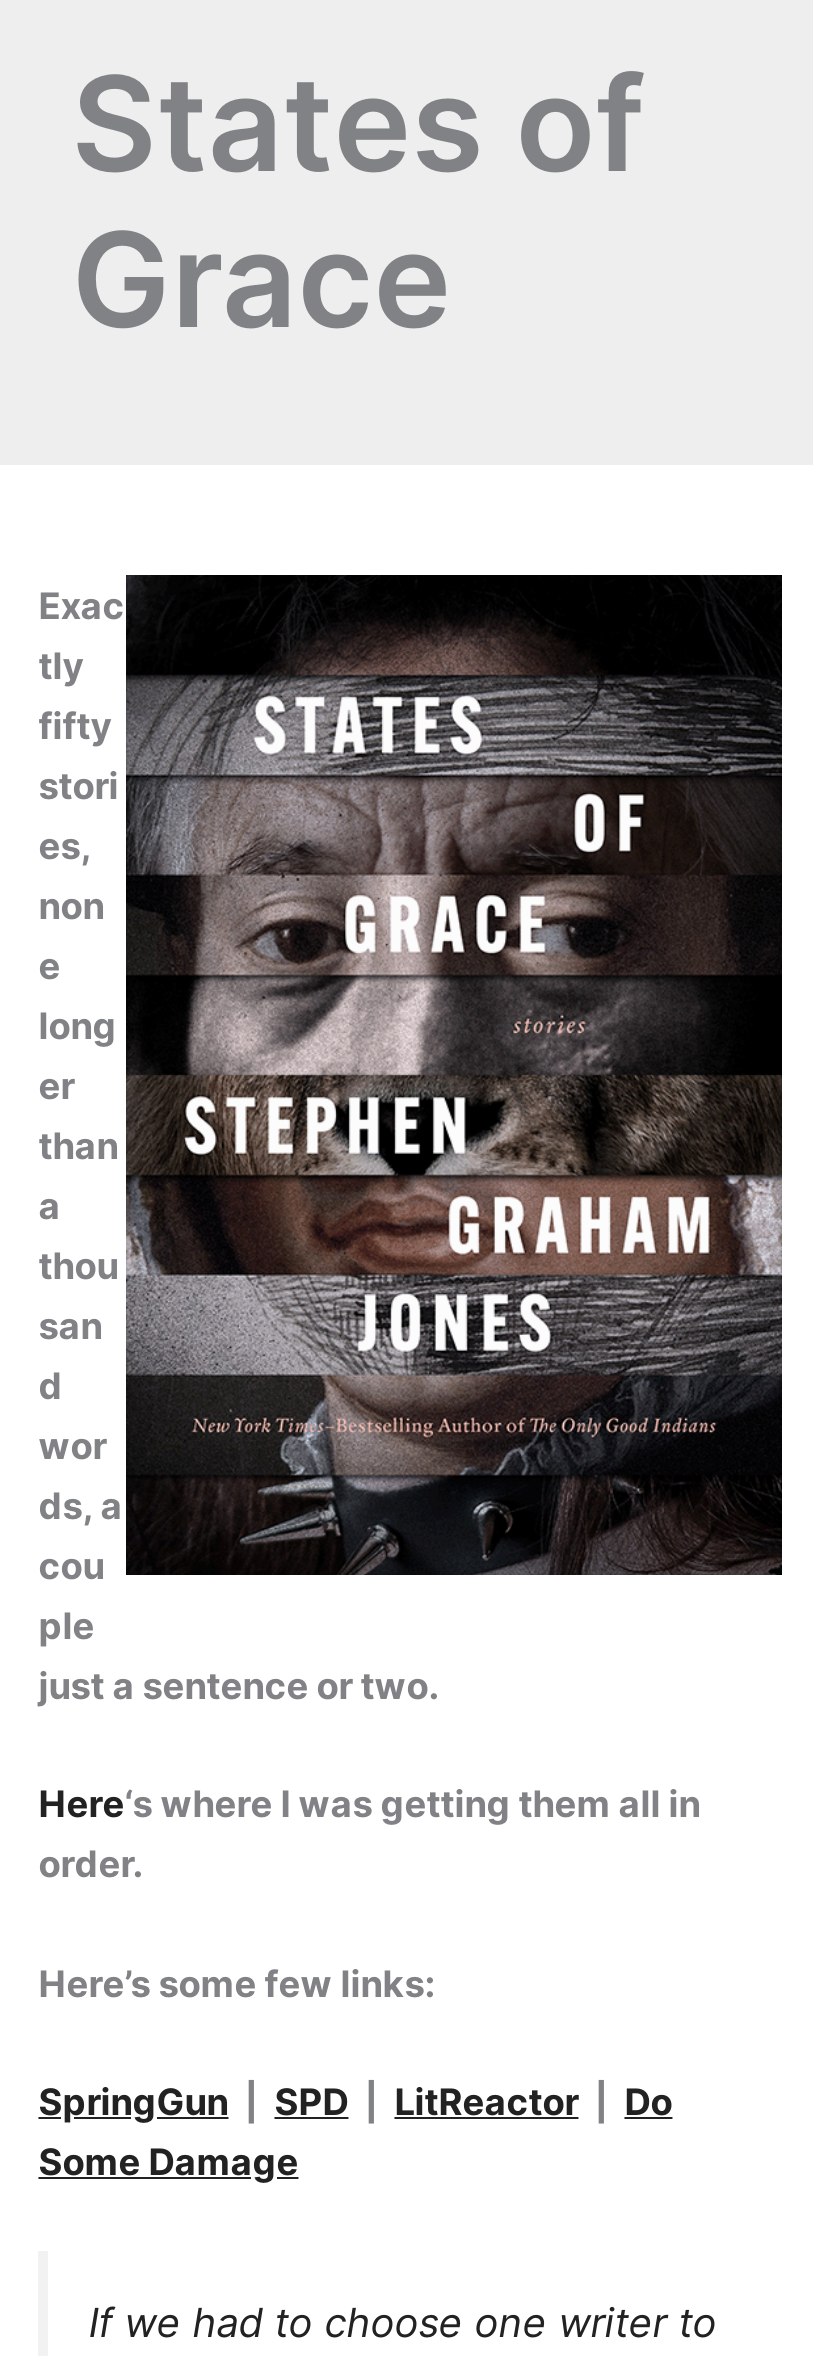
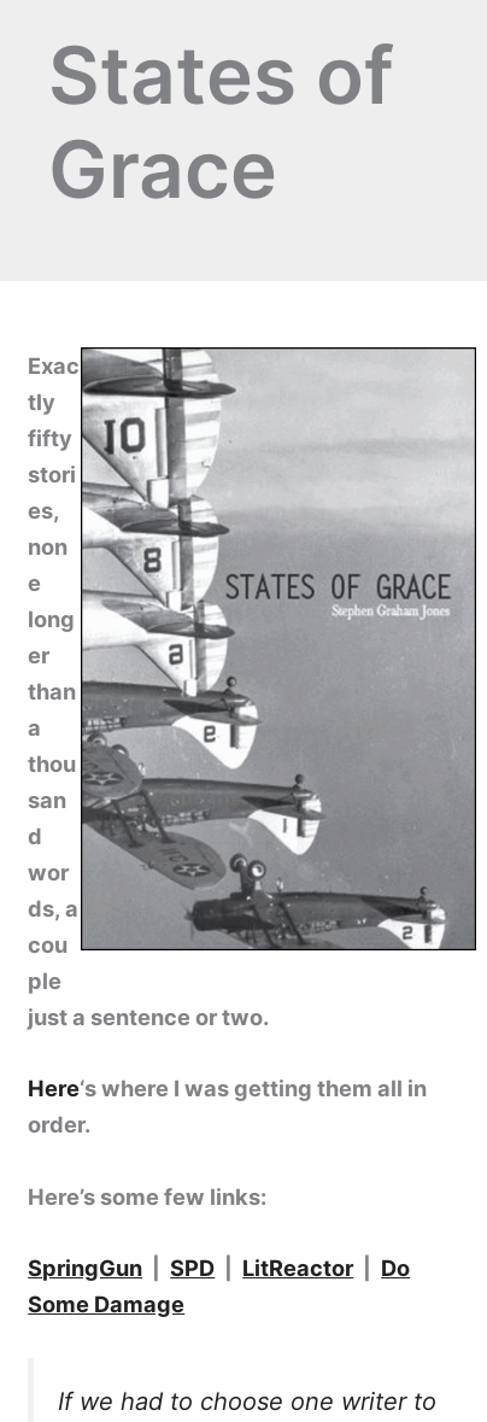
[126,575,782,1575] [image] -> [80,347,476,950] [image]

